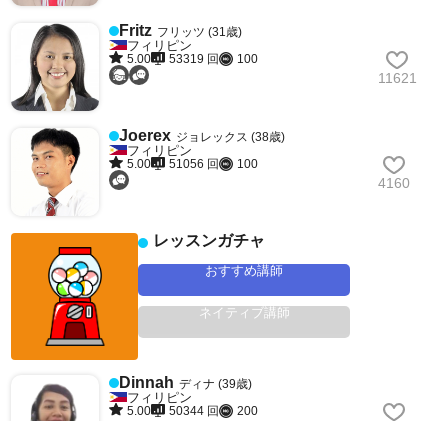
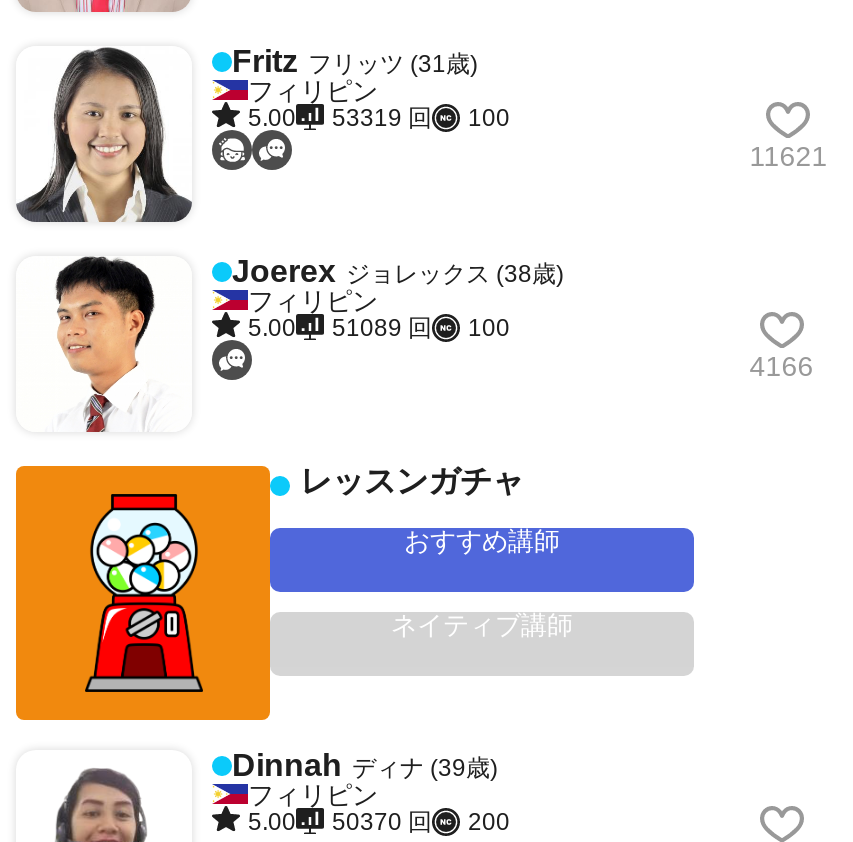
[127,157,258,171] 5.00 51056 回 100 -> [248,314,510,342] 5.00 51089 回 100
[378,175,410,191] 4160 -> [750,351,814,383] 4166
[127,404,258,418] 5.00 50344 回 200 -> [248,808,510,836] 5.00 50370 回 200

